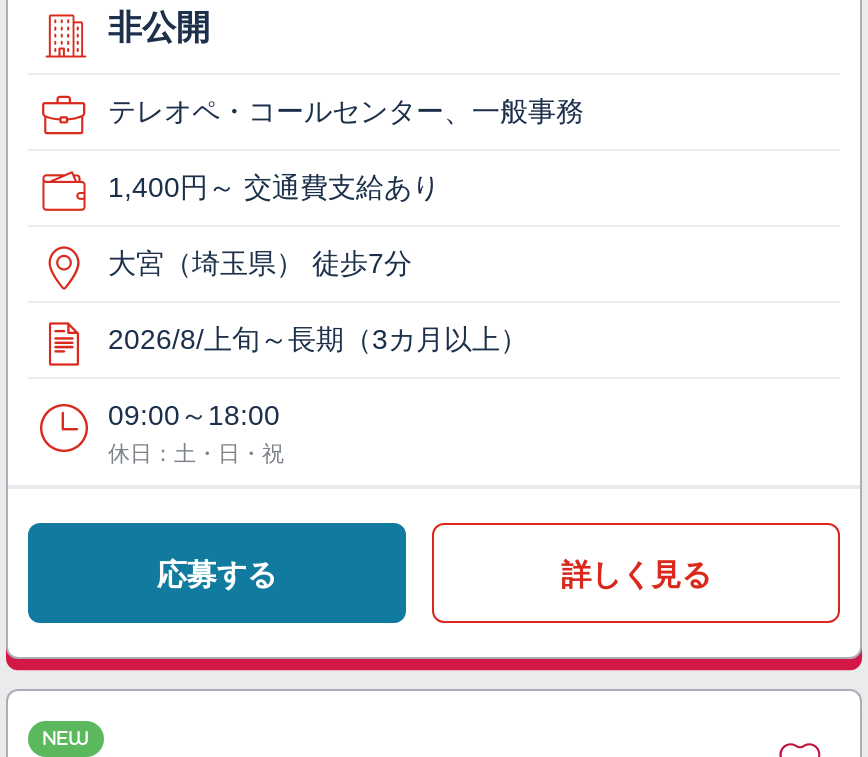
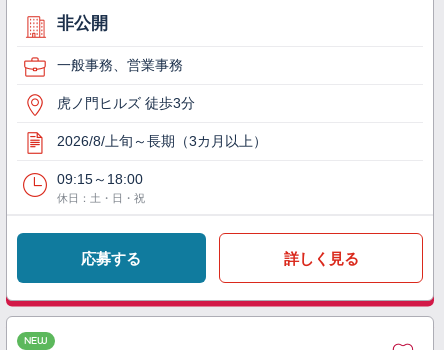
[108,96,584,280] テレオペ・コールセンター、一般事務 | 1,400円～ 交通費支給あり | 大宮（埼玉県） 徒歩7分 -> [57,57,195,111] 一般事務、営業事務 | 虎ノ門ヒルズ 徒歩3分
[108,400,280,432] 09:00～18:00 -> [57,171,143,187] 09:15～18:00

